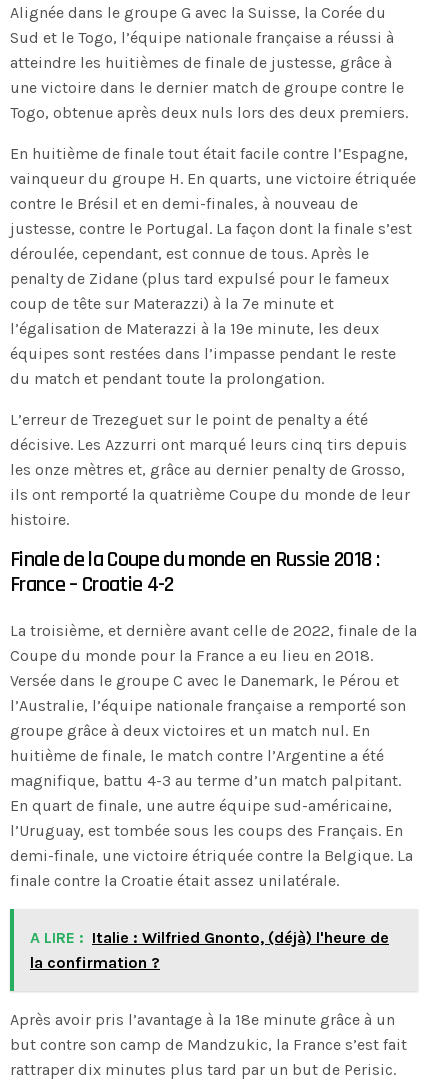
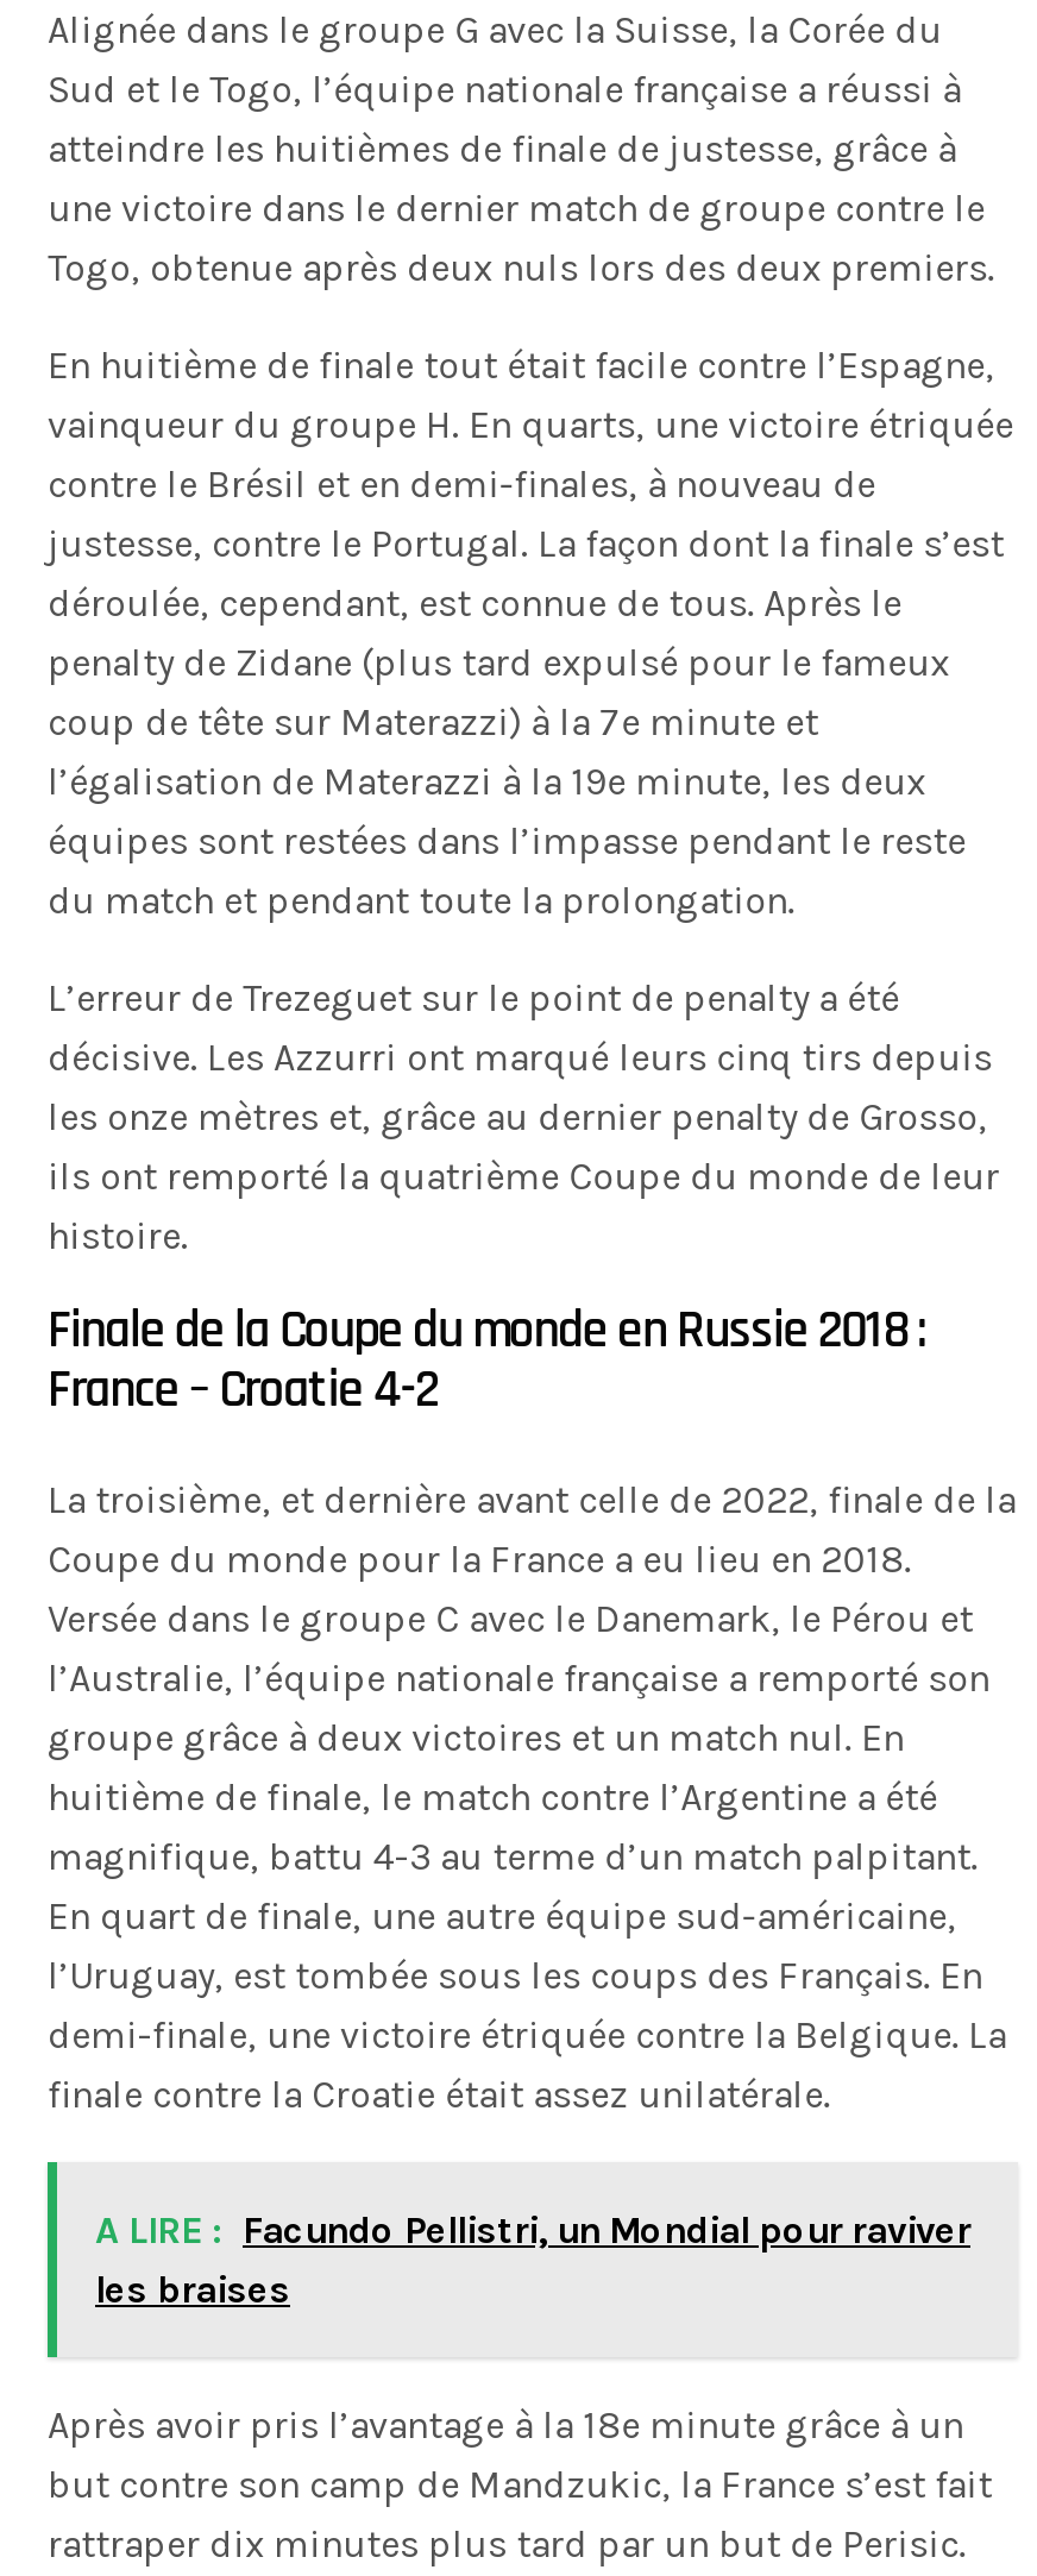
[30,928,389,972] A LIRE : Italie : Wilfried Gnonto, (déjà) l'heure de | la confirmation ? -> [95,2208,970,2312] A LIRE : Facundo Pellistri, un Mondial pour raviver | les braises

